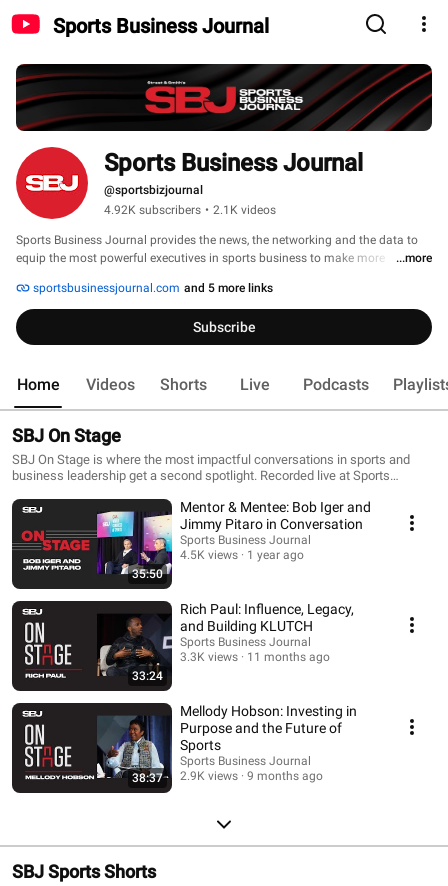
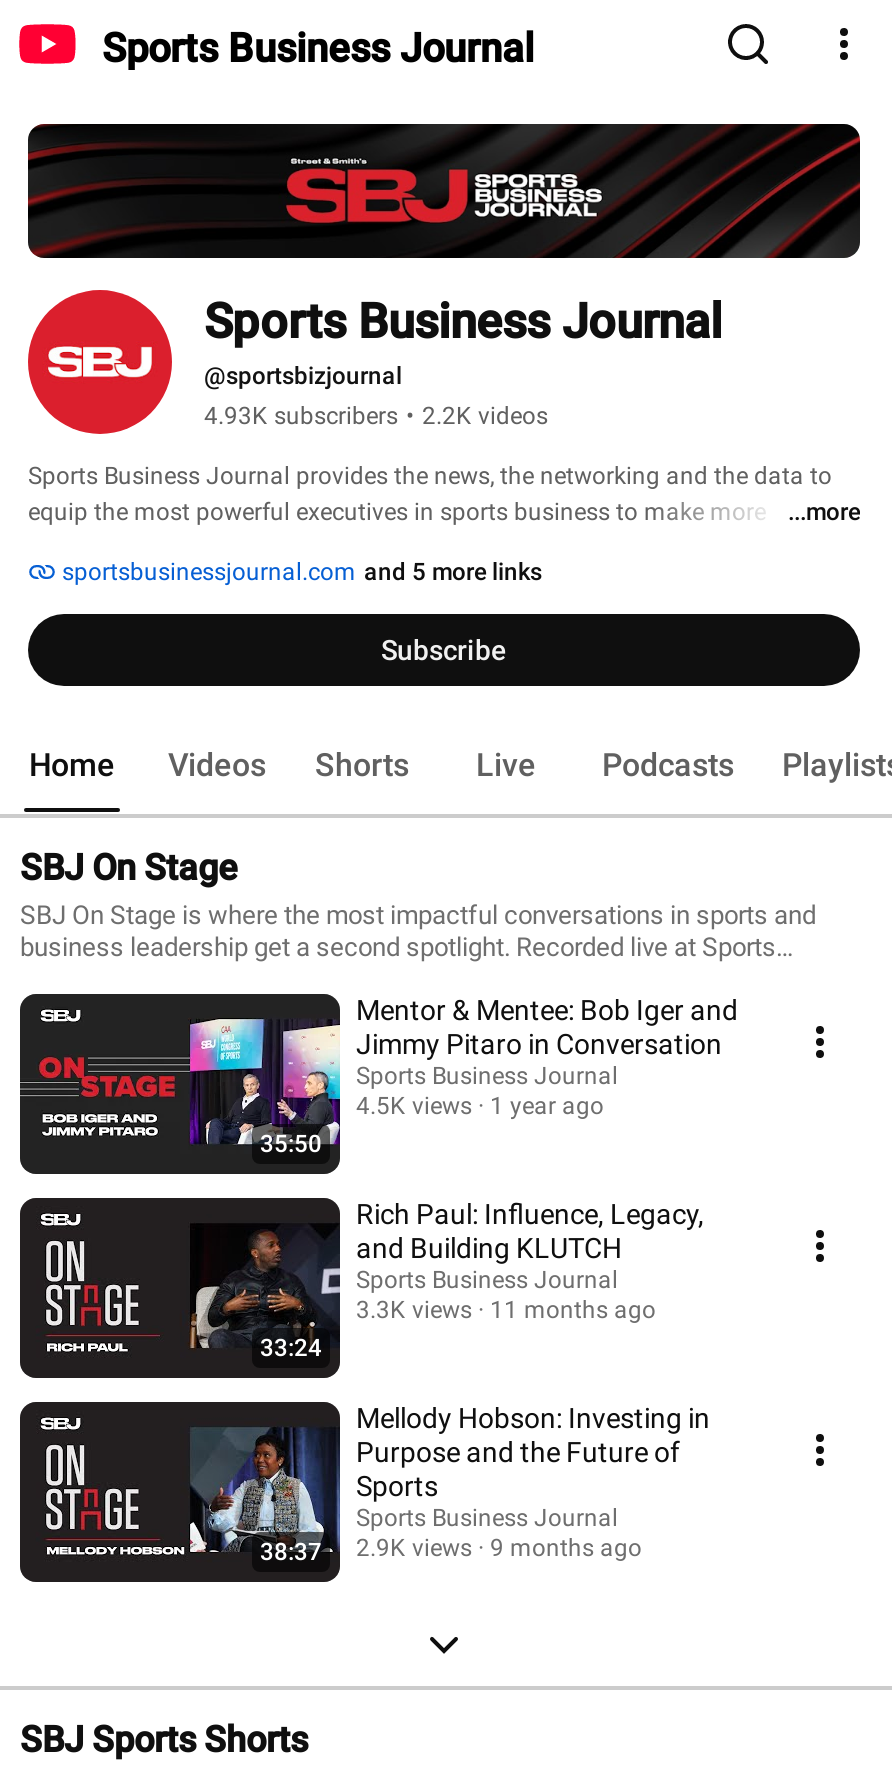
[104,203,276,217] 4.92K subscribers • 2.1K videos -> [204,402,548,430] 4.93K subscribers • 2.2K videos

